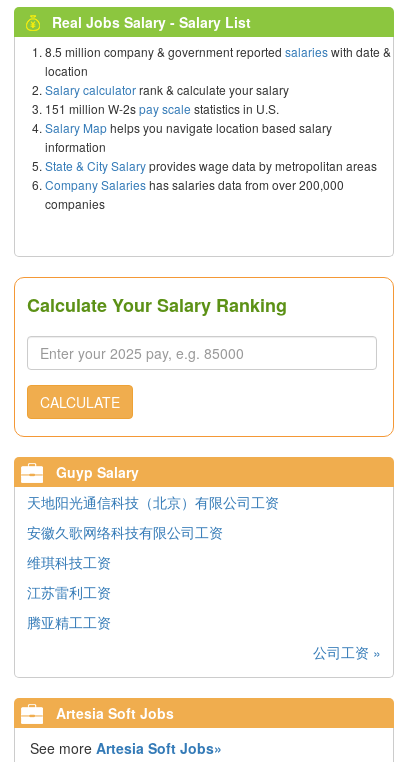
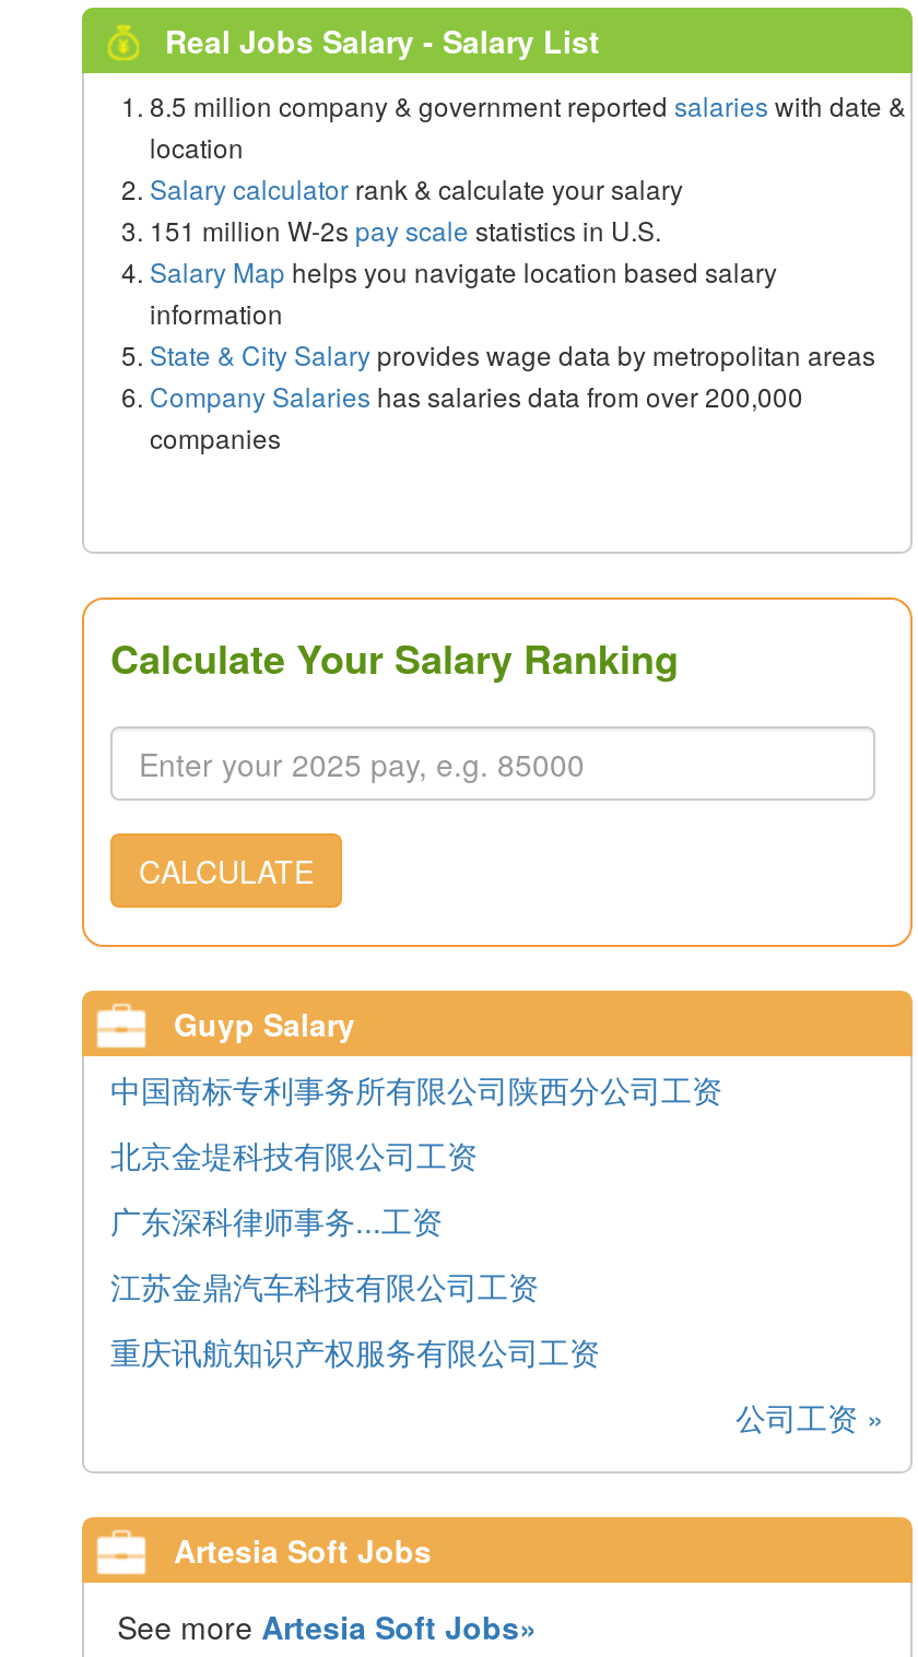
[27,492,279,512] 天地阳光通信科技（北京）有限公司工资 -> [110,1068,722,1111] 中国商标专利事务所有限公司陕西分公司工资
[27,522,223,542] 安徽久歌网络科技有限公司工资 -> [110,1133,478,1177] 北京金堤科技有限公司工资
[27,552,111,572] 维琪科技工资 -> [110,1199,443,1242] 广东深科律师事务...工资
[27,582,111,602] 江苏雷利工资 -> [110,1264,539,1308] 江苏金鼎汽车科技有限公司工资
[27,612,111,632] 腾亚精工工资 -> [110,1330,600,1373] 重庆讯航知识产权服务有限公司工资

